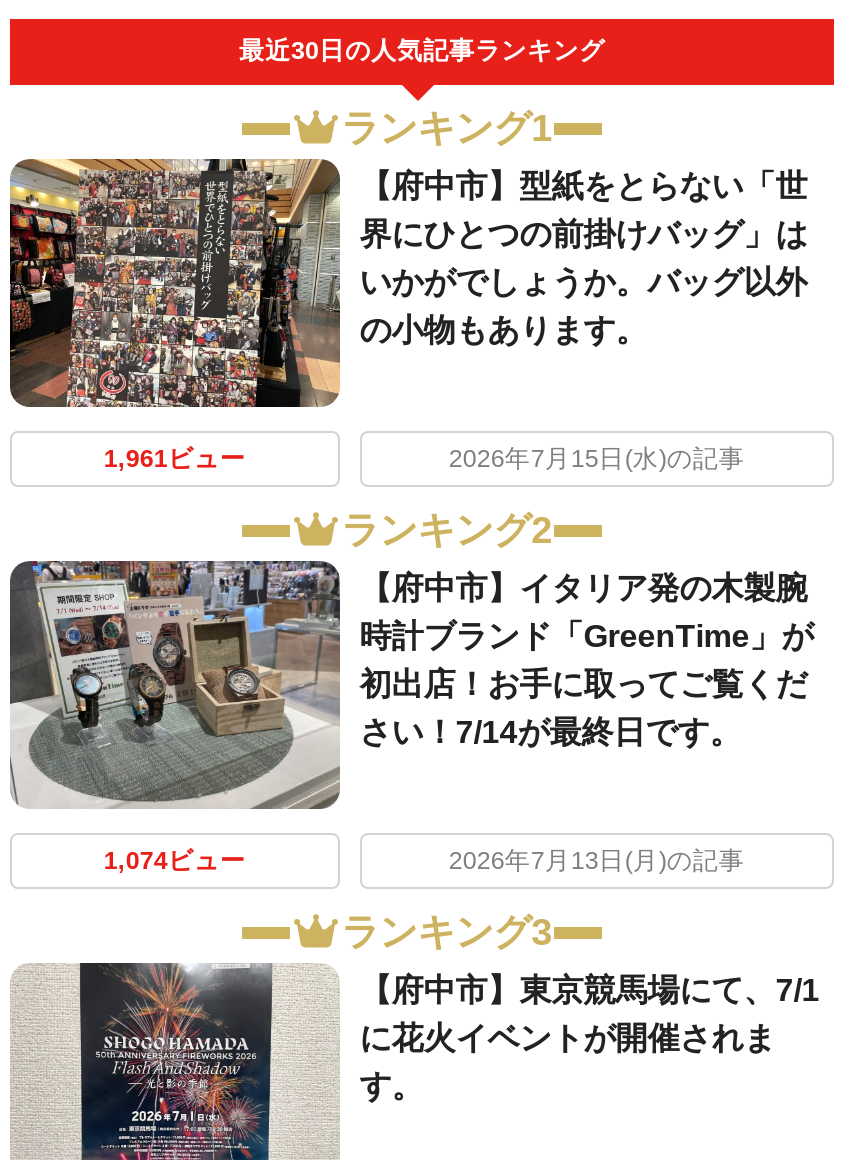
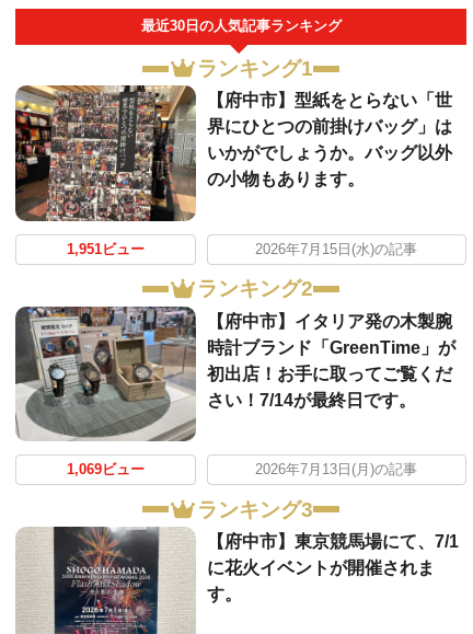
[104,445,246,473] 1,961ビュー -> [67,242,144,257] 1,951ビュー
[104,847,246,875] 1,074ビュー -> [67,462,144,478] 1,069ビュー

